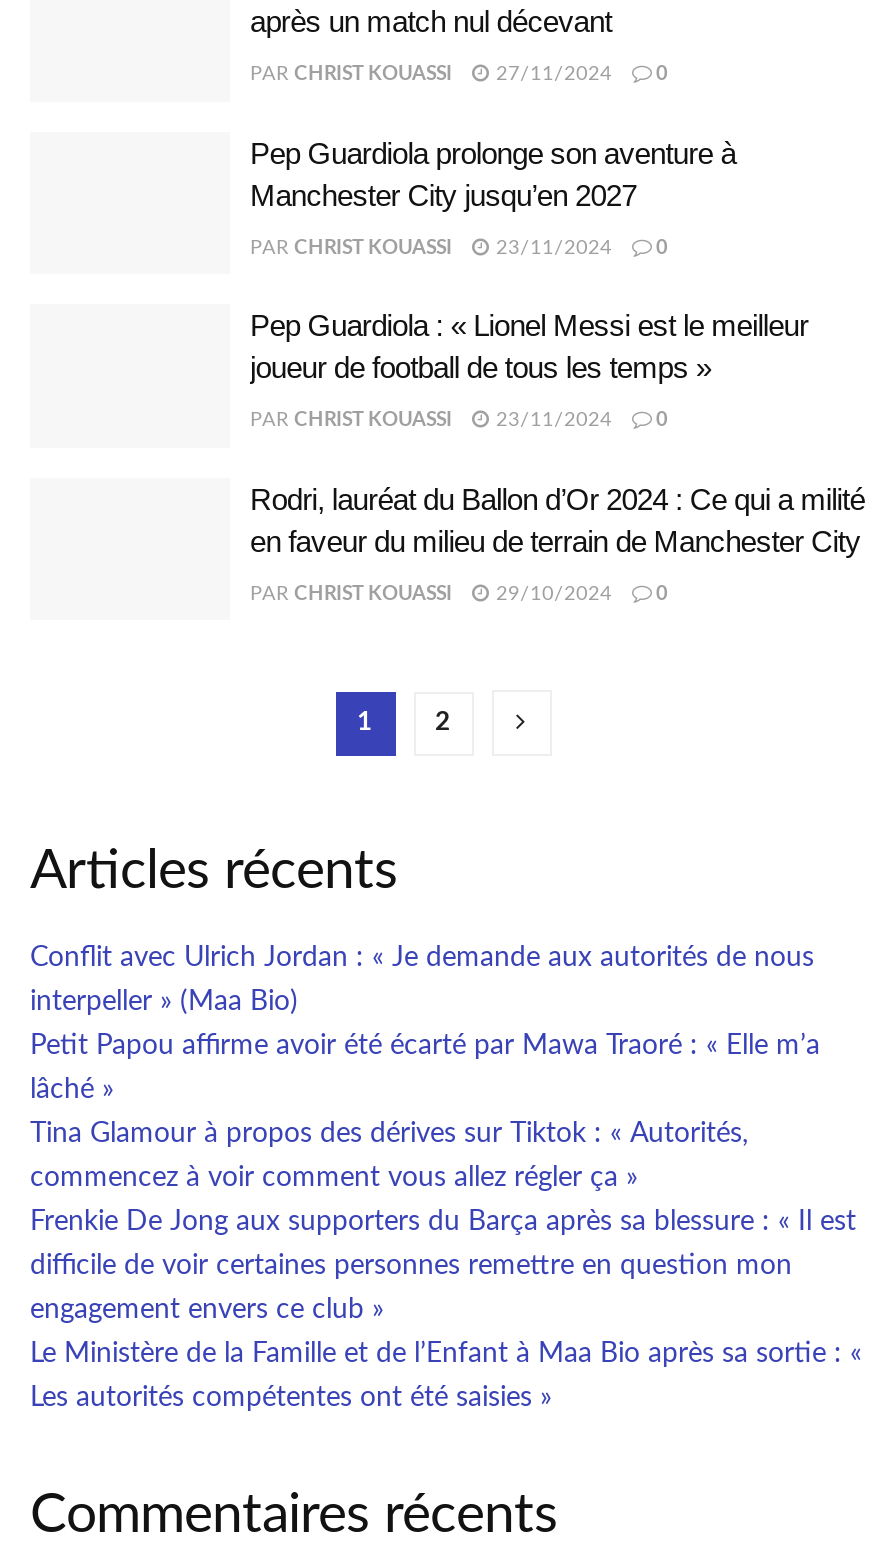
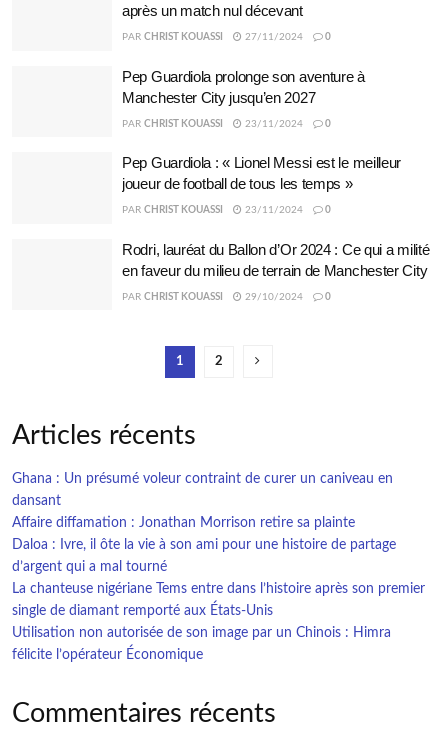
[30,943,862,1411] Conflit avec Ulrich Jordan : « Je demande aux autorités de nous | interpeller » (Maa Bio) | Petit Papou affirme avoir été écarté par Mawa Traoré : « Elle m’a | lâché » | Tina Glamour à propos des dérives sur Tiktok : « Autorités, | commencez à voir comment vous allez régler ça » | Frenkie De Jong aux supporters du Barça après sa blessure : « Il est | difficile de voir certaines personnes remettre en question mon | engagement envers ce club » | Le Ministère de la Famille et de l’Enfant à Maa Bio après sa sortie : « | Les autorités compétentes ont été saisies » -> [12,472,425,662] Ghana : Un présumé voleur contraint de curer un caniveau en | dansant | Affaire diffamation : Jonathan Morrison retire sa plainte | Daloa : Ivre, il ôte la vie à son ami pour une histoire de partage | d’argent qui a mal tourné | La chanteuse nigériane Tems entre dans l’histoire après son premier | single de diamant remporté aux États-Unis | Utilisation non autorisée de son image par un Chinois : Himra | félicite l’opérateur Économique

